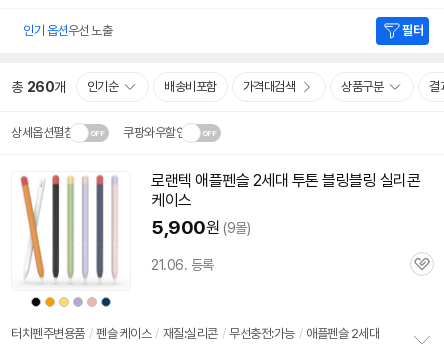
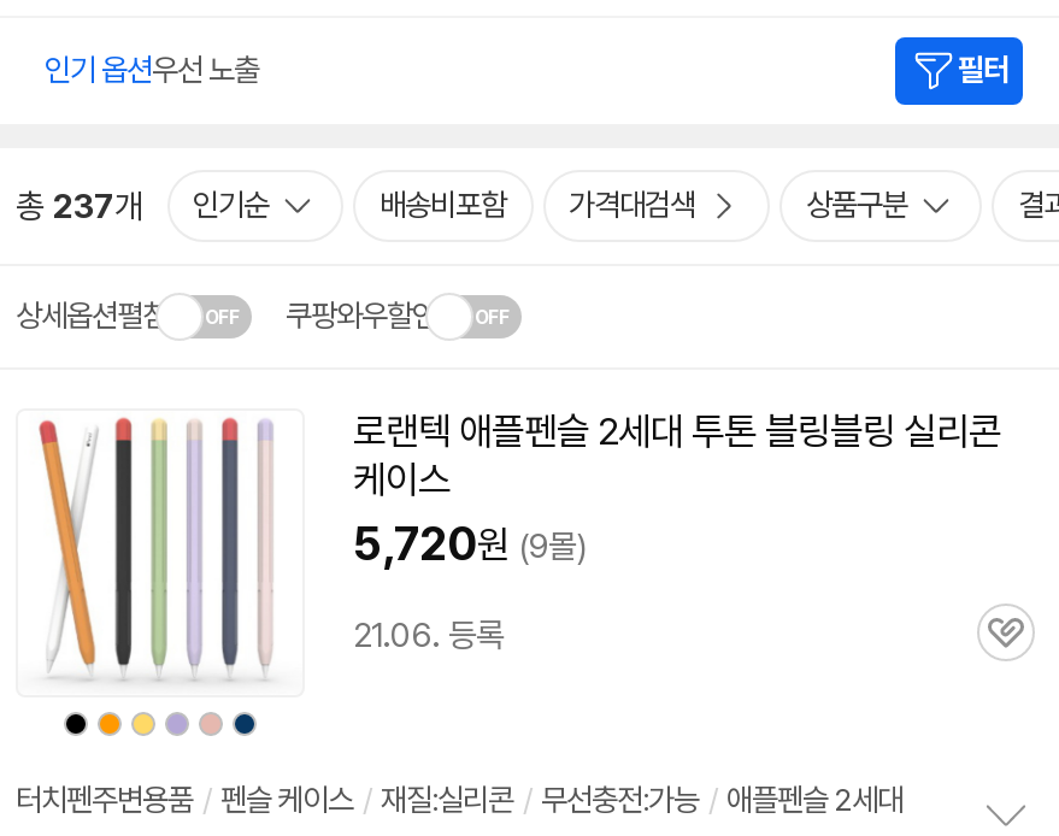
[11,79,118,95] 총 260개 인기순 -> [16,187,269,225] 총 237개 인기순
[151,216,250,239] 5,900원 (9몰) -> [353,517,584,572] 5,720원 (9몰)

